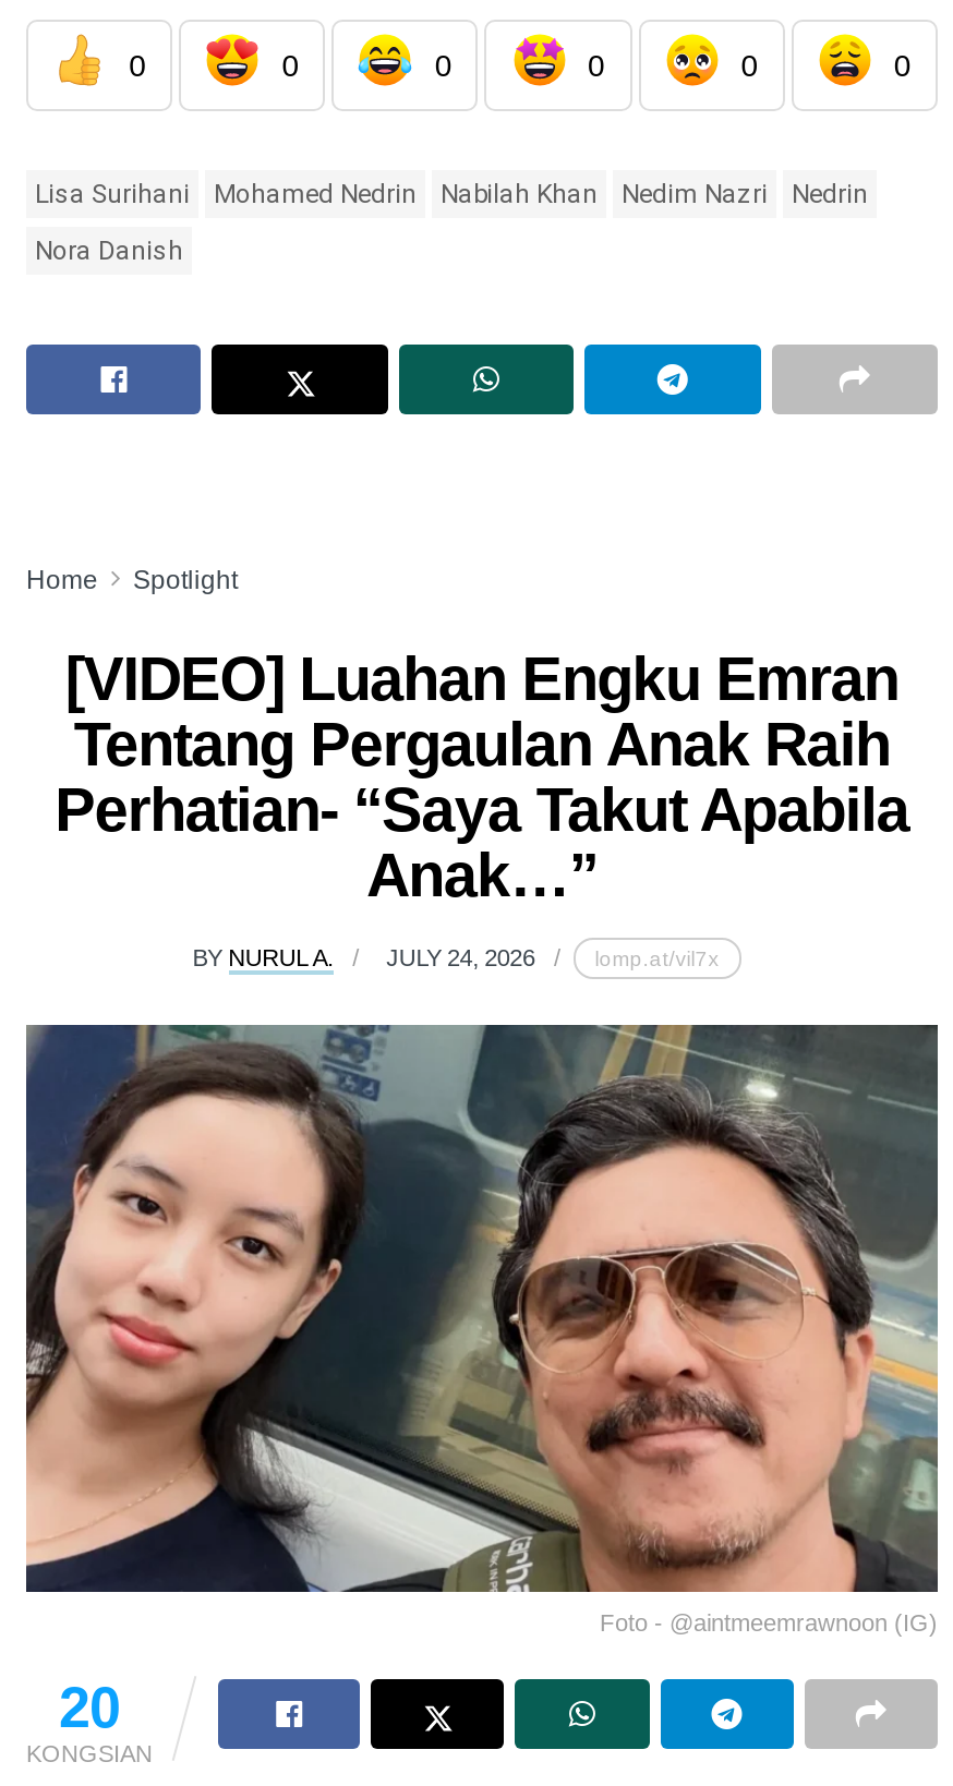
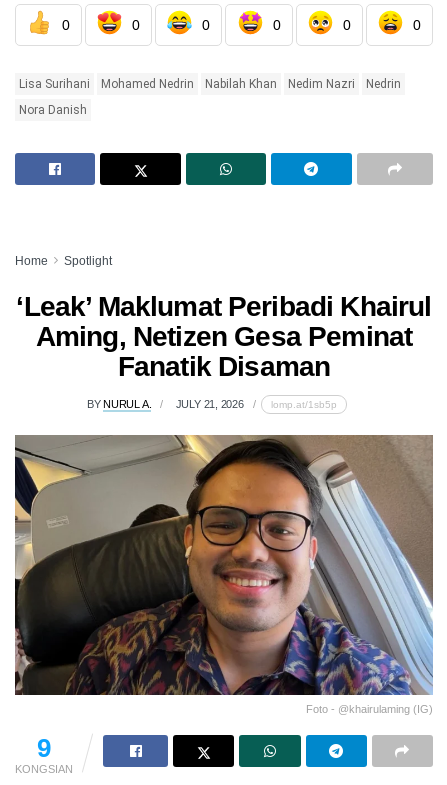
[55,646,909,910] [VIDEO] Luahan Engku Emran | Tentang Pergaulan Anak Raih | Perhatian- “Saya Takut Apabila | Anak…” -> [16,291,432,382] ‘Leak’ Maklumat Peribadi Khairul | Aming, Netizen Gesa Peminat | Fanatik Disaman
[386,945,719,971] JULY 24, 2026 | lomp.at/vil7x -> [176,398,337,410] JULY 21, 2026 | lomp.at/1sb5p
[24,1023,940,1634] [image] | Foto - @aintmeemrawnoon (IG) -> [14,434,434,714] [image] | Foto - @khairulaming (IG)
[59,1674,120,1739] 20 -> [37,732,51,762] 9

